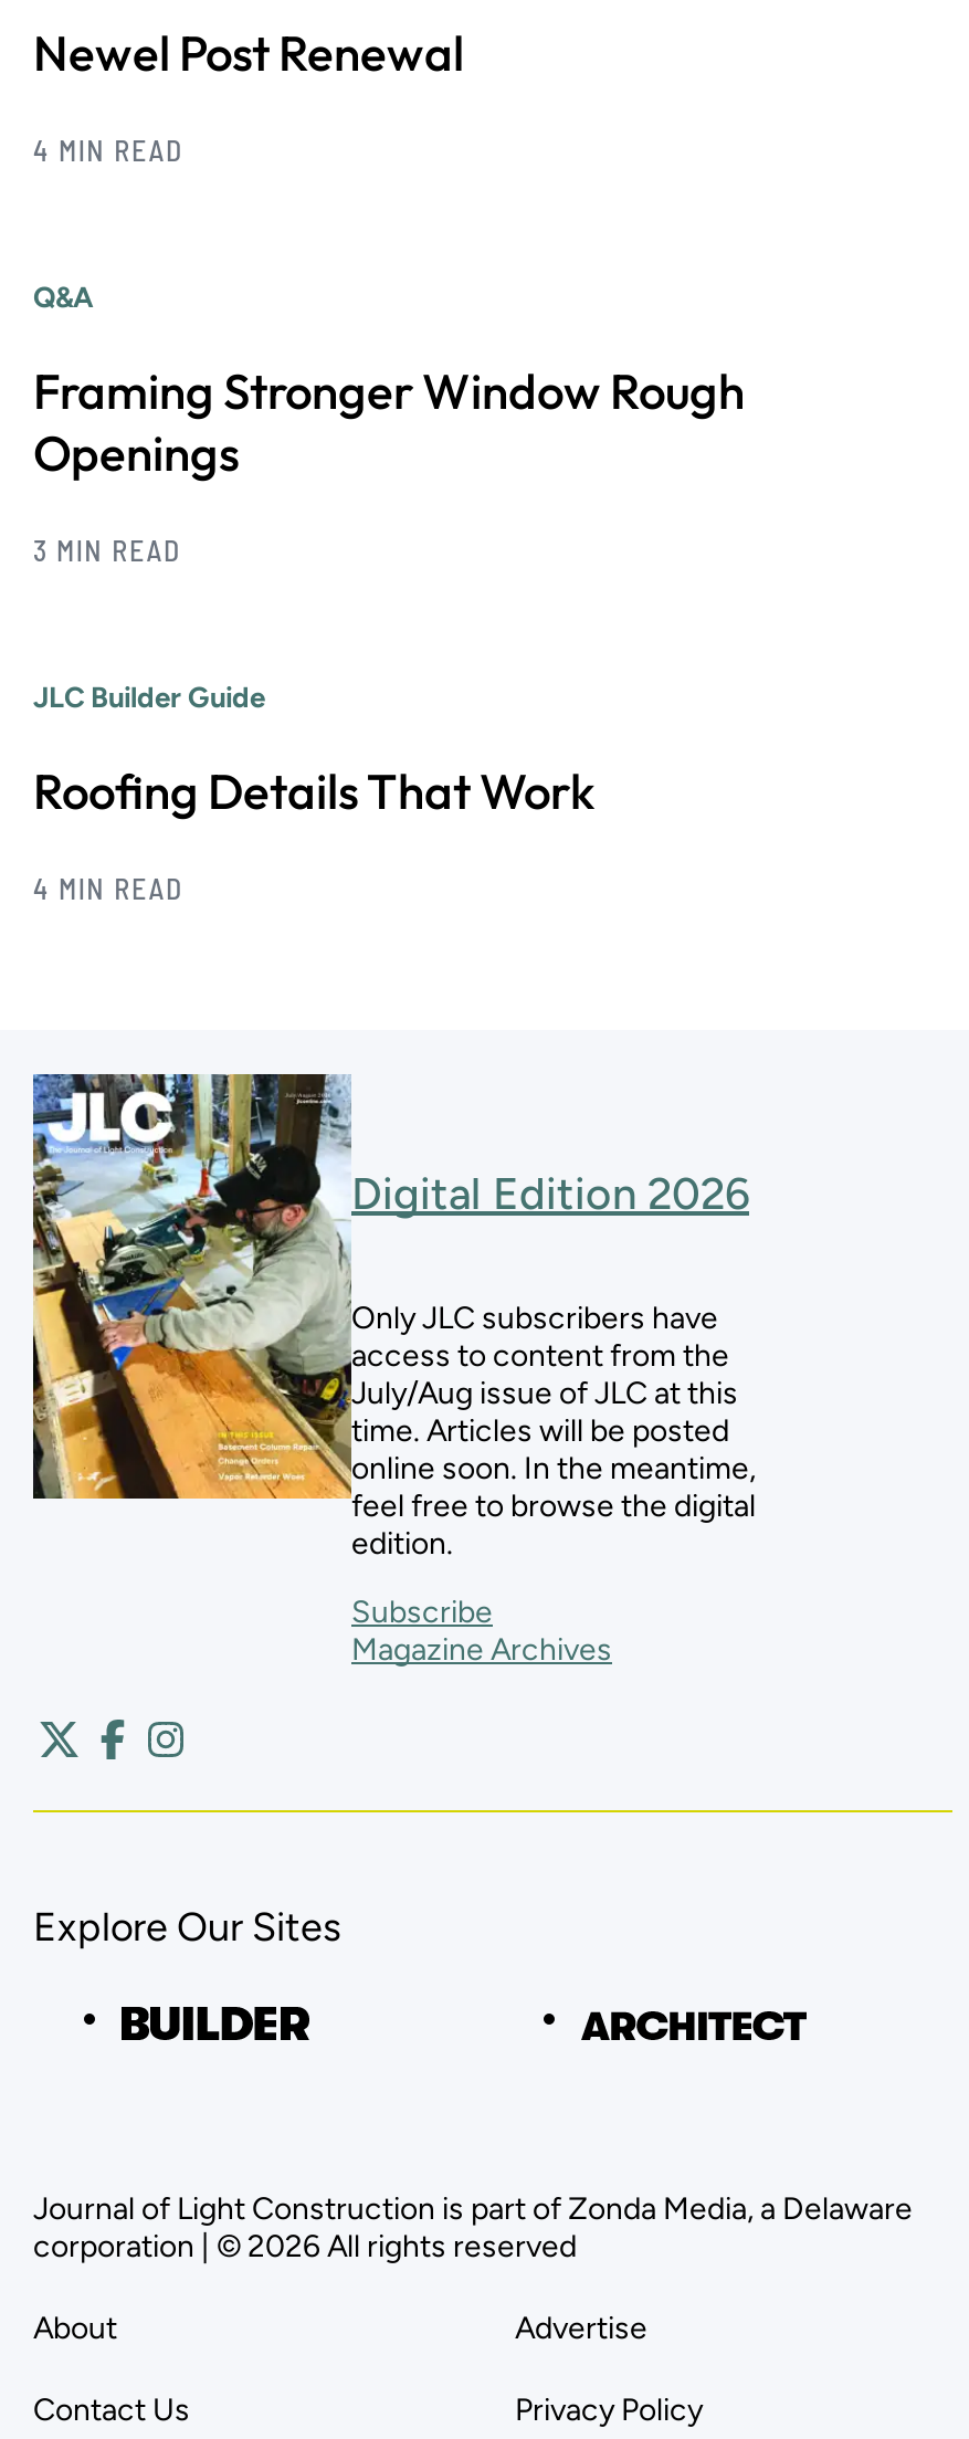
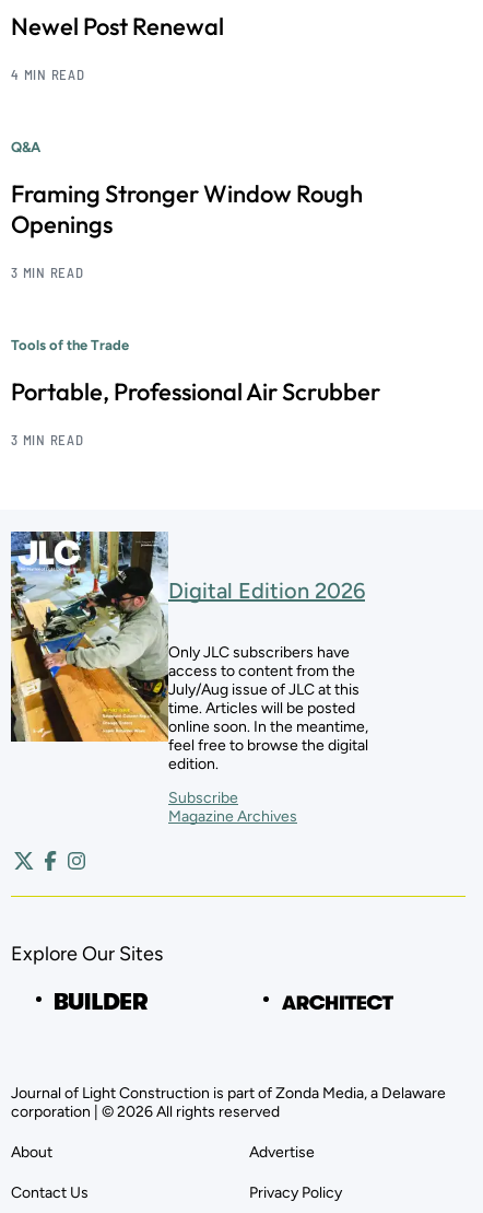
[33,681,265,714] JLC Builder Guide -> [11,337,129,353] Tools of the Trade
[33,761,594,822] Roofing Details That Work -> [11,376,380,407] Portable, Professional Air Scrubber
[33,871,183,906] 4 MIN READ -> [11,431,84,449] 3 MIN READ

